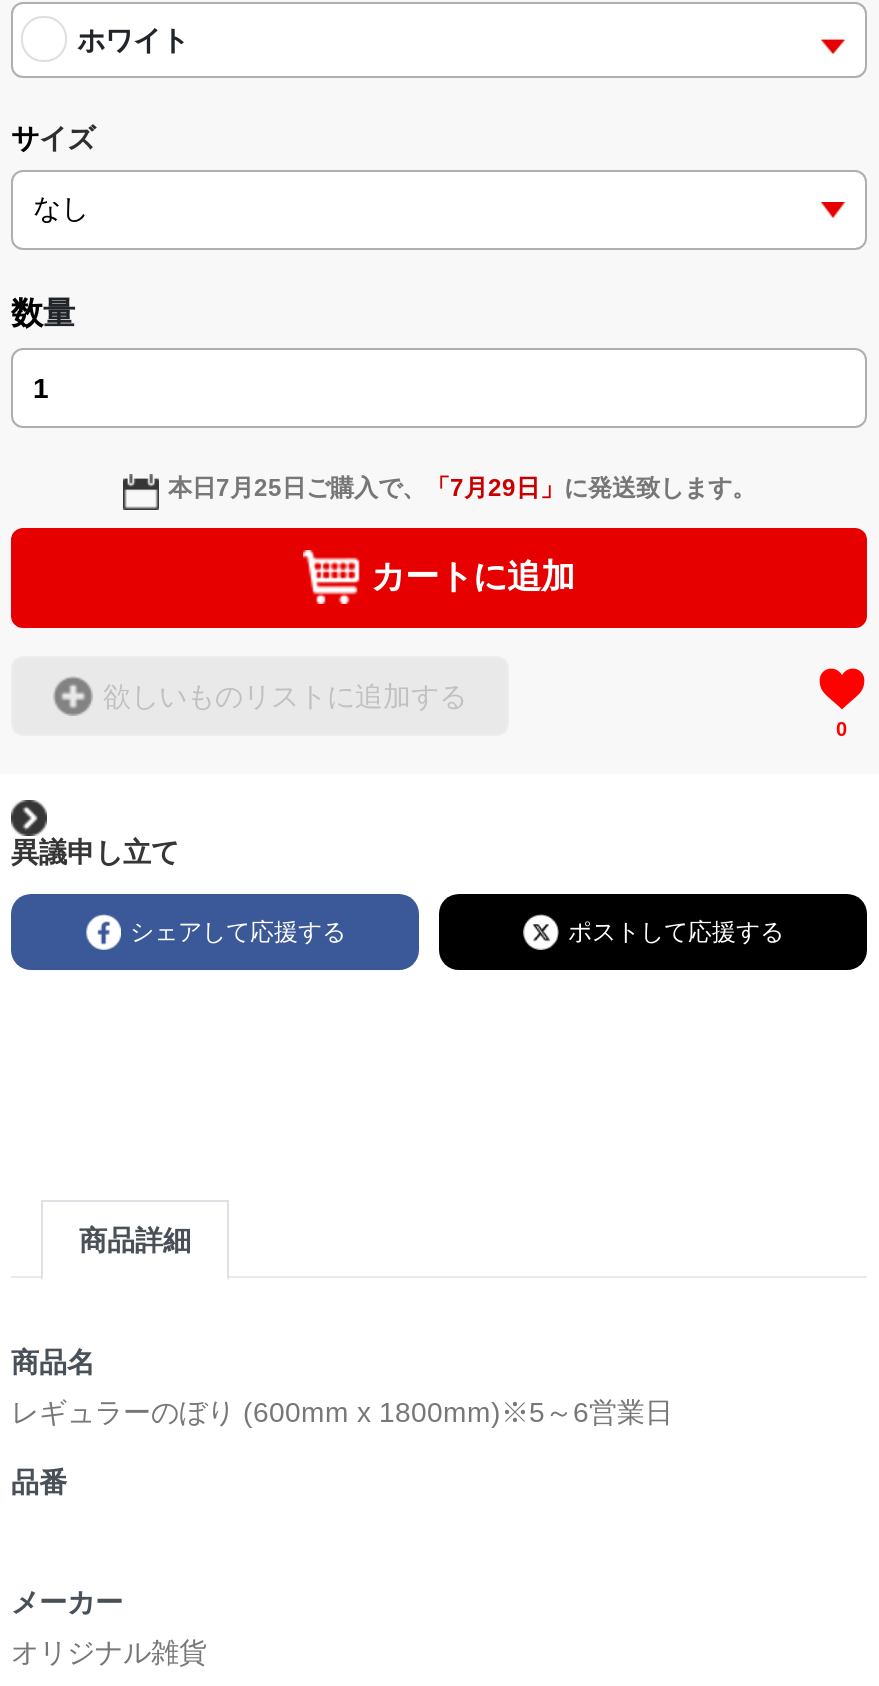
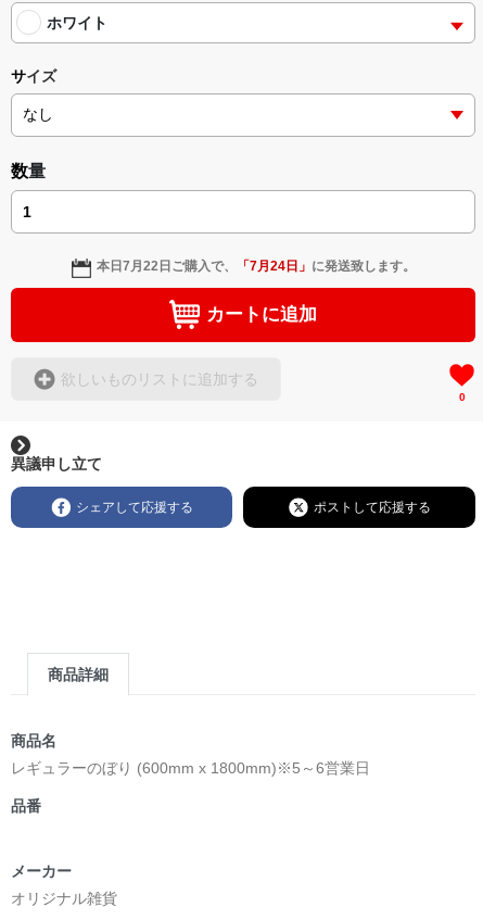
[168,473,756,501] 本日7月25日ご購入で、「7月29日」に発送致します。 -> [96,258,415,273] 本日7月22日ご購入で、「7月24日」に発送致します。

